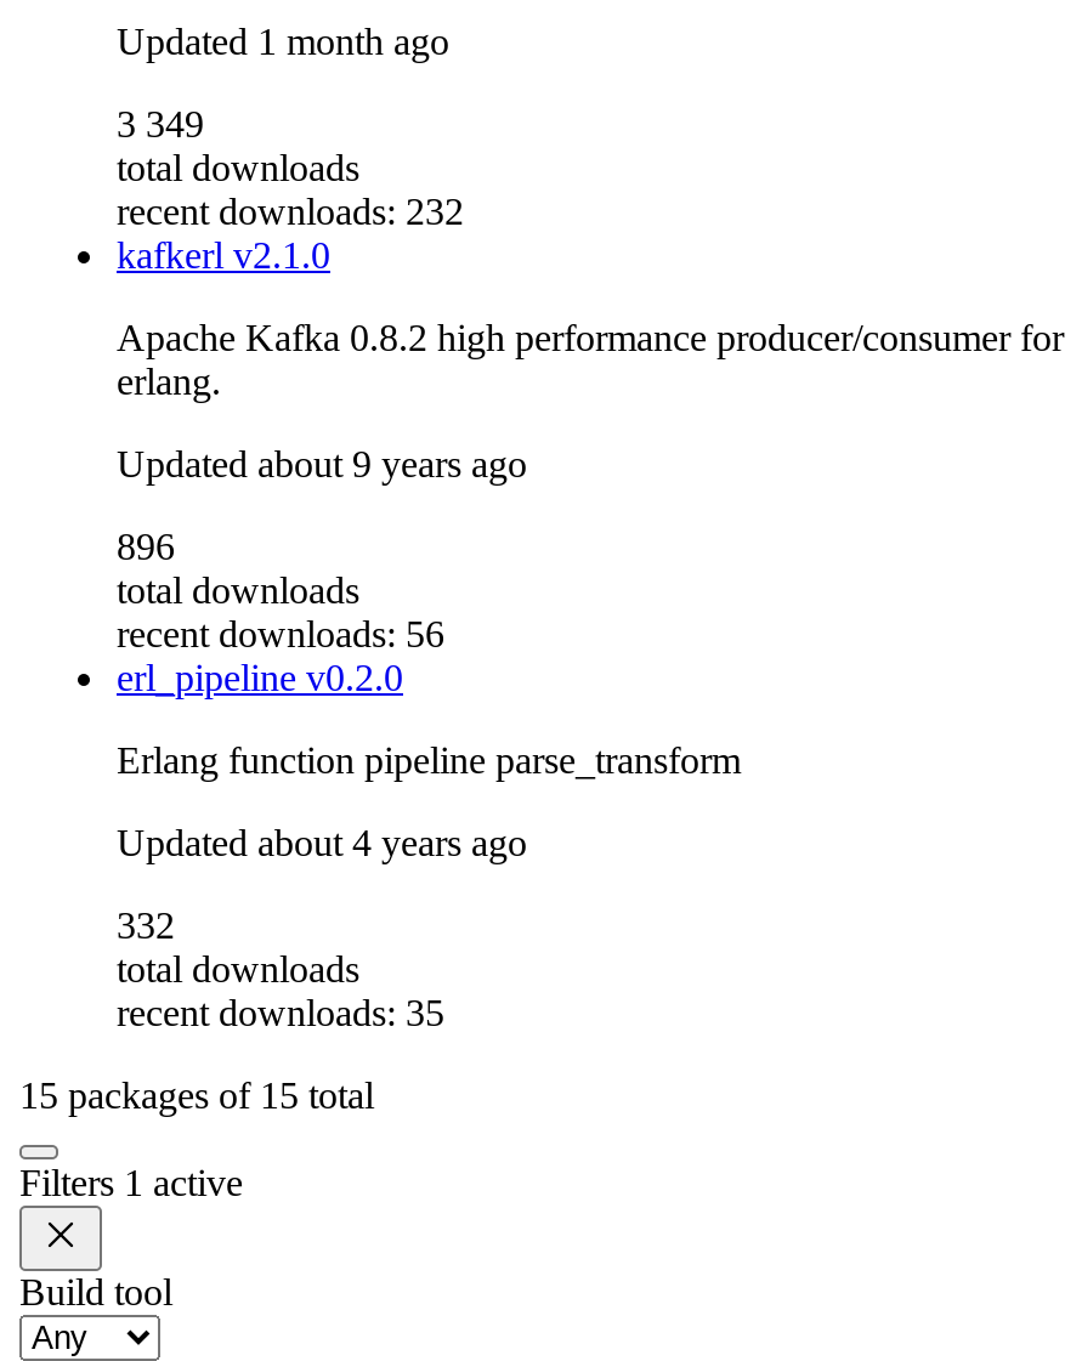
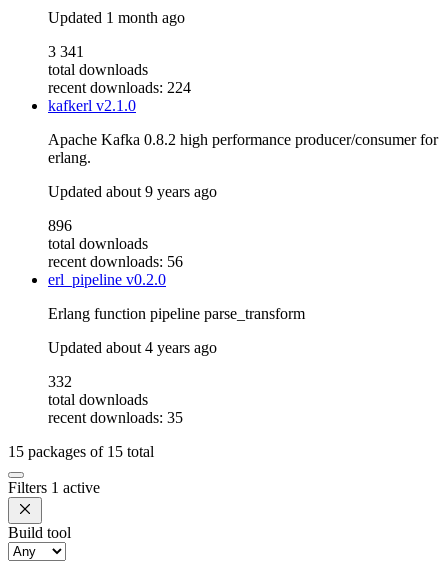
[117,104,204,145] 3 349 -> [48,43,84,60] 3 341
[117,192,464,233] recent downloads: 232 -> [48,79,191,96] recent downloads: 224

